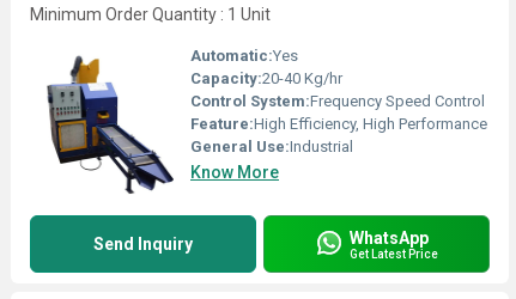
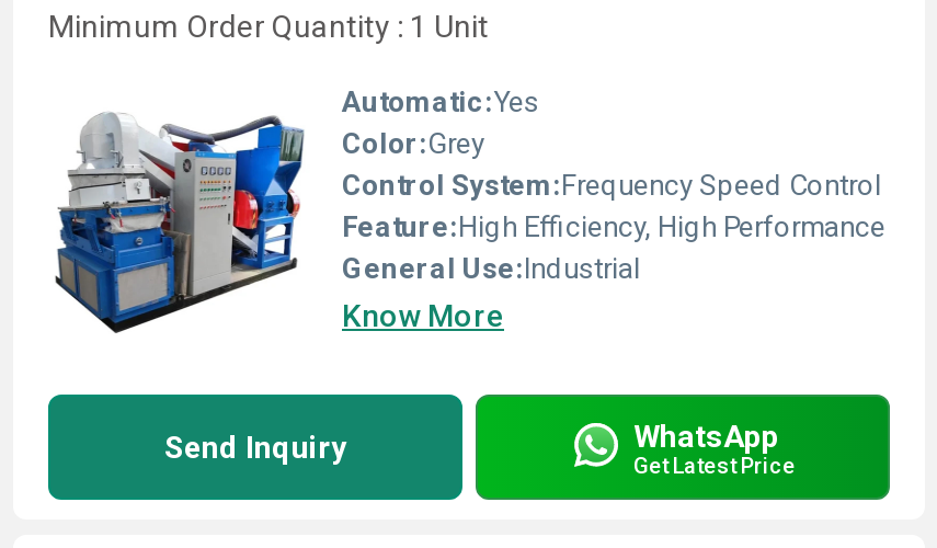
[35,55,342,195] [image] | Capacity:20-40 Kg/hr -> [53,103,484,355] [image] | Color:Grey

